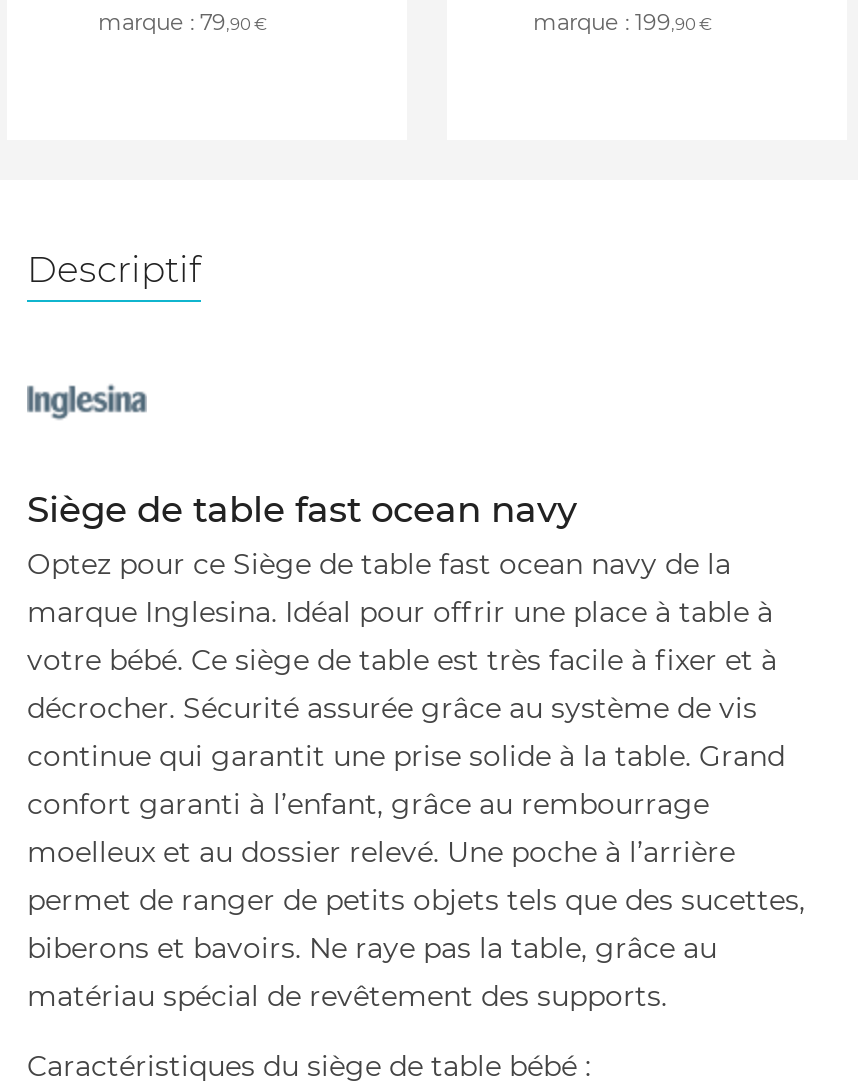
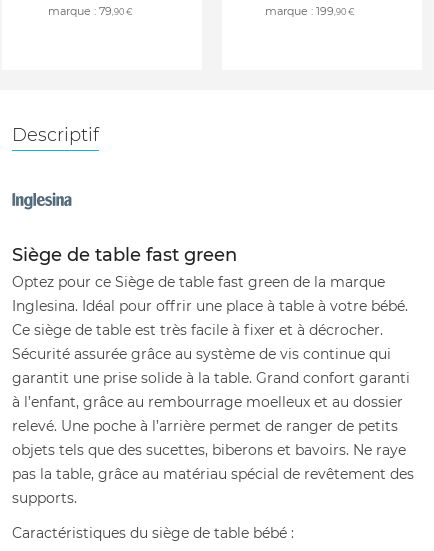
[27,488,805,1014] Siège de table fast ocean navy | Optez pour ce Siège de table fast ocean navy de la | marque Inglesina. Idéal pour offrir une place à table à | votre bébé. Ce siège de table est très facile à fixer et à | décrocher. Sécurité assurée grâce au système de vis | continue qui garantit une prise solide à la table. Grand | confort garanti à l’enfant, grâce au rembourrage | moelleux et au dossier relevé. Une poche à l’arrière | permet de ranger de petits objets tels que des sucettes, | biberons et bavoirs. Ne raye pas la table, grâce au | matériau spécial de revêtement des supports. -> [12,244,414,507] Siège de table fast green | Optez pour ce Siège de table fast green de la marque | Inglesina. Idéal pour offrir une place à table à votre bébé. | Ce siège de table est très facile à fixer et à décrocher. | Sécurité assurée grâce au système de vis continue qui | garantit une prise solide à la table. Grand confort garanti | à l’enfant, grâce au rembourrage moelleux et au dossier | relevé. Une poche à l’arrière permet de ranger de petits | objets tels que des sucettes, biberons et bavoirs. Ne raye | pas la table, grâce au matériau spécial de revêtement des | supports.

